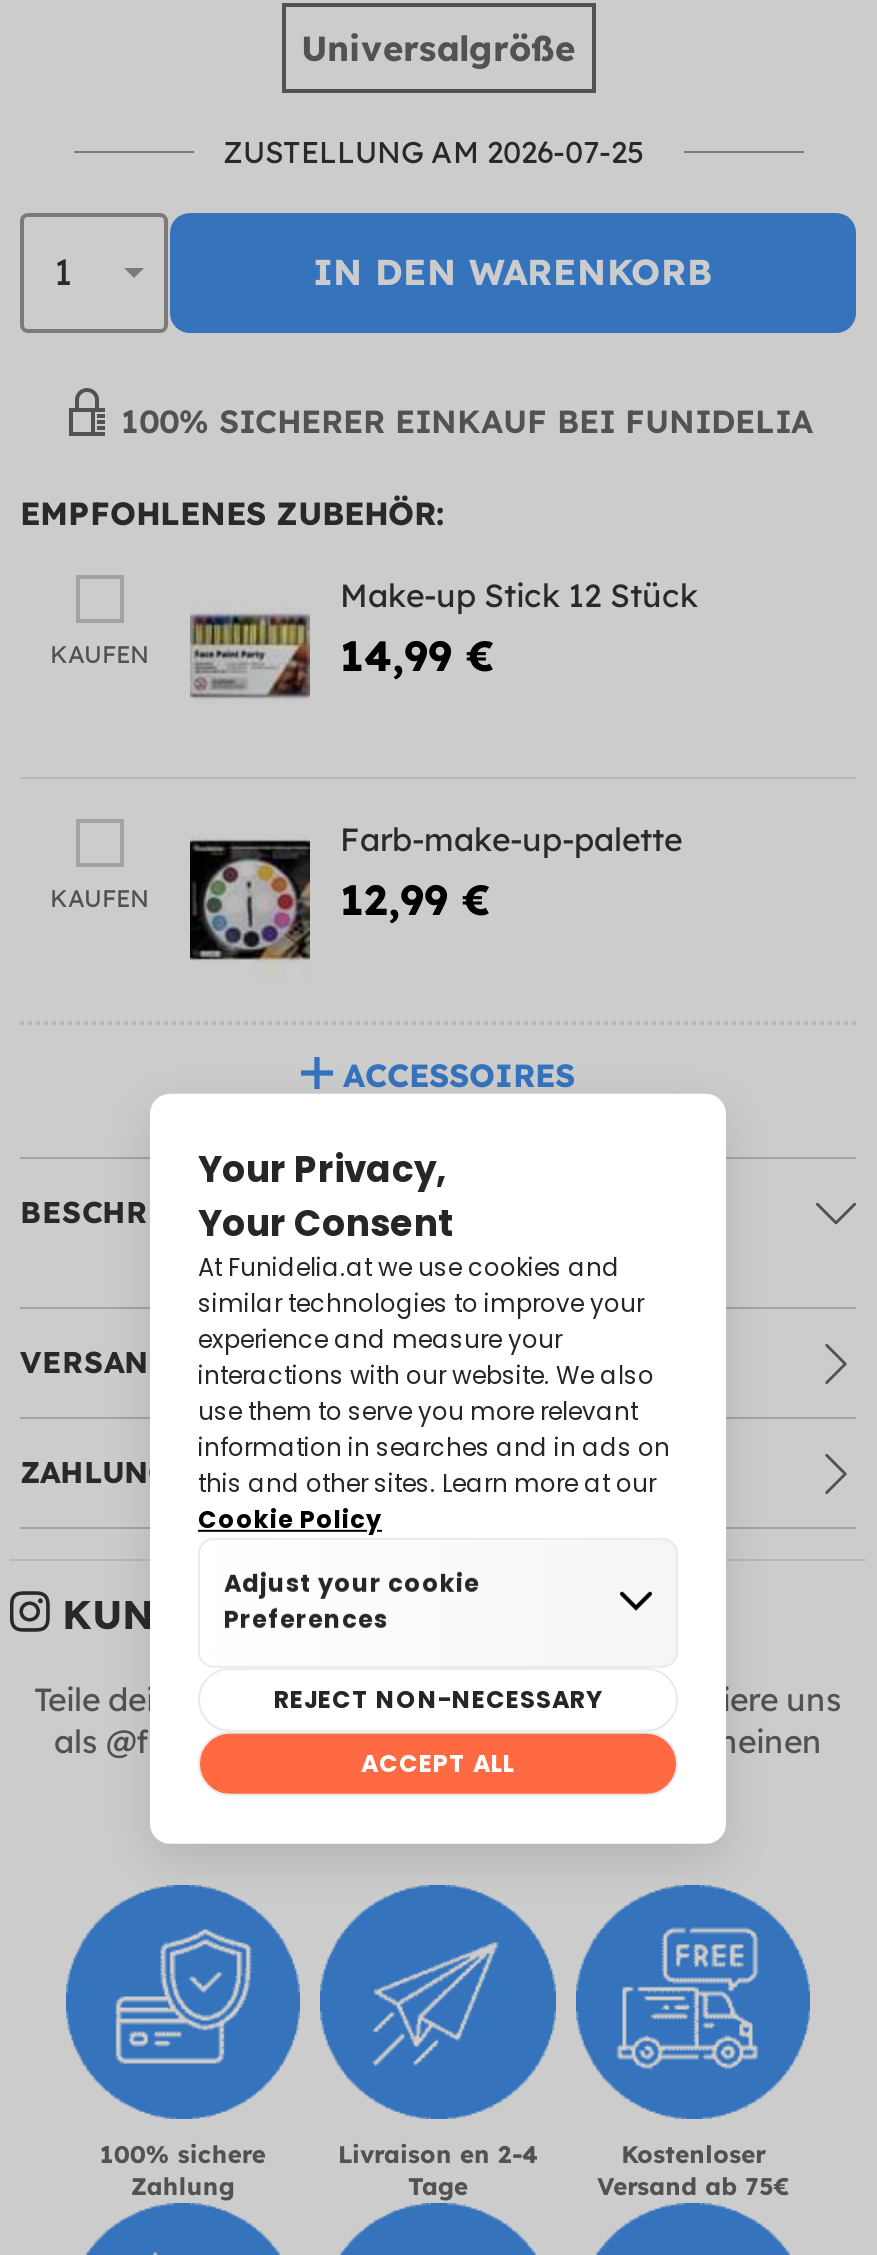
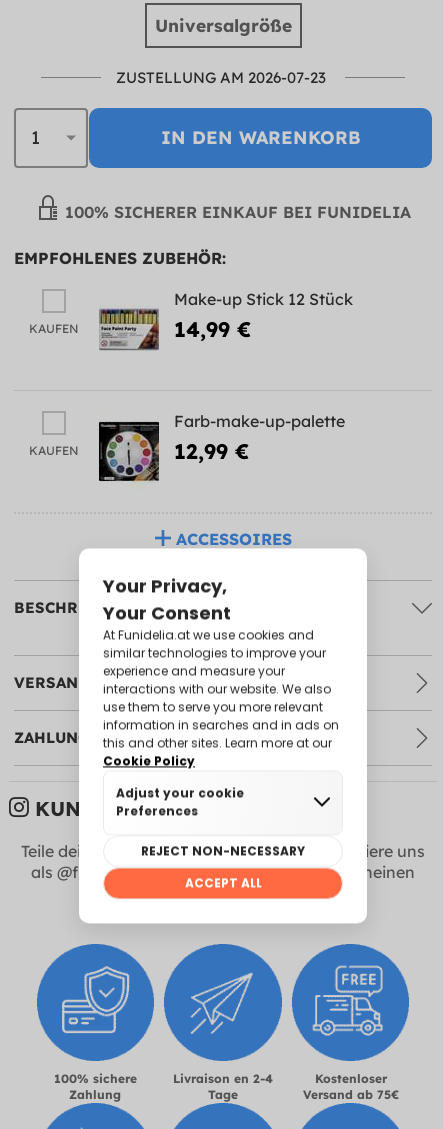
[223,132,645,170] ZUSTELLUNG AM 2026-07-25 -> [116,67,326,86] ZUSTELLUNG AM 2026-07-23

